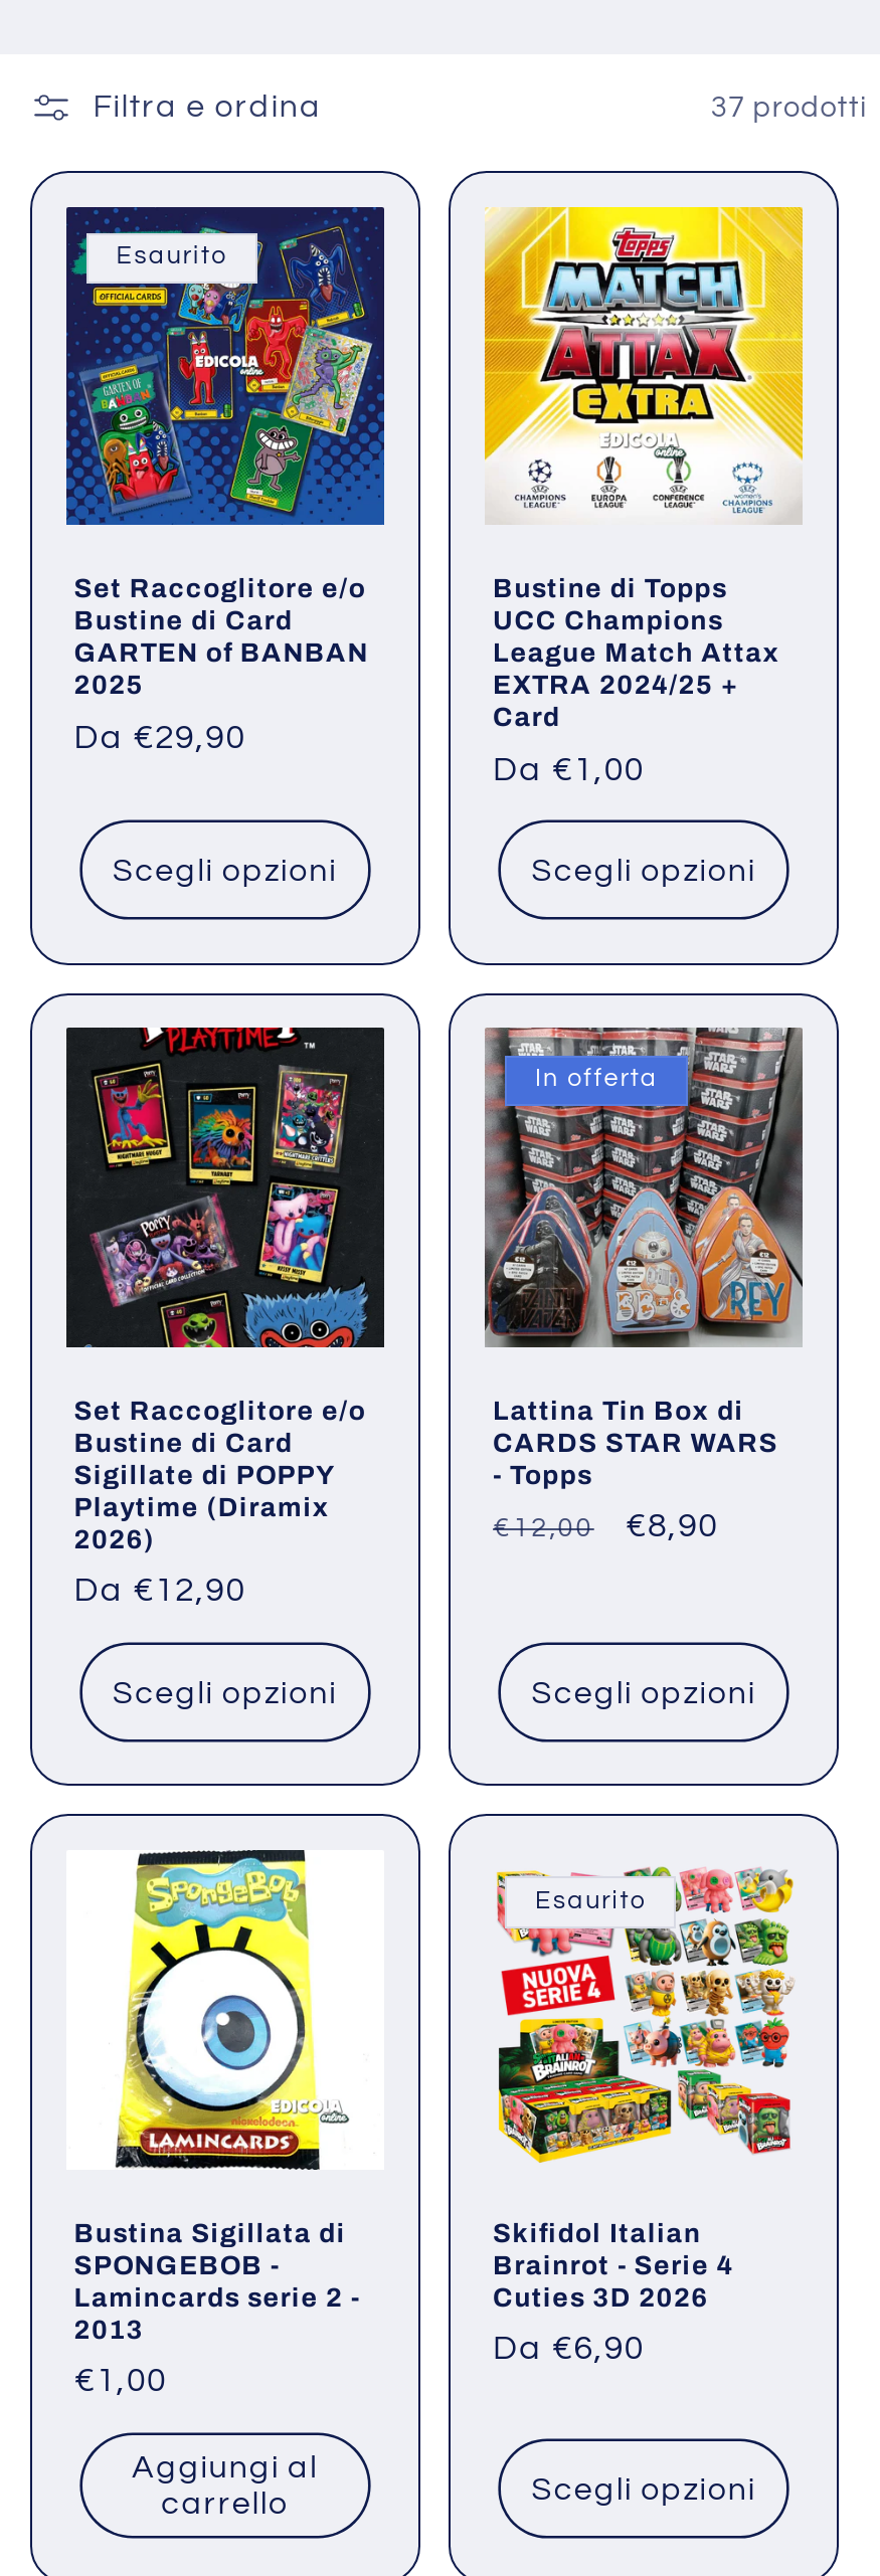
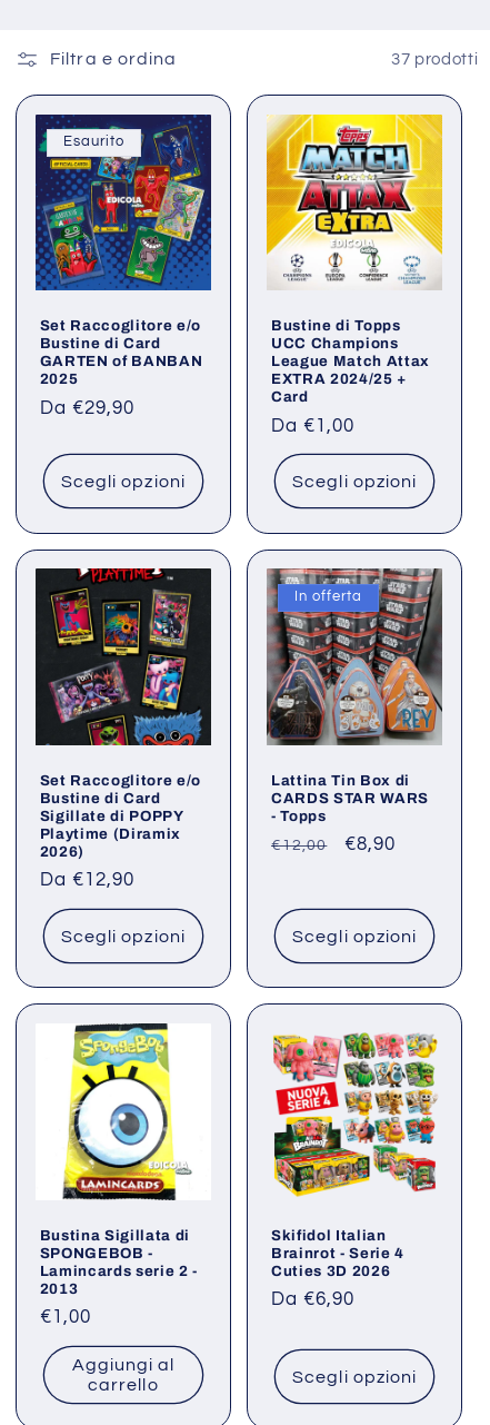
[535,1887,646,1914] Esaurito -> none

